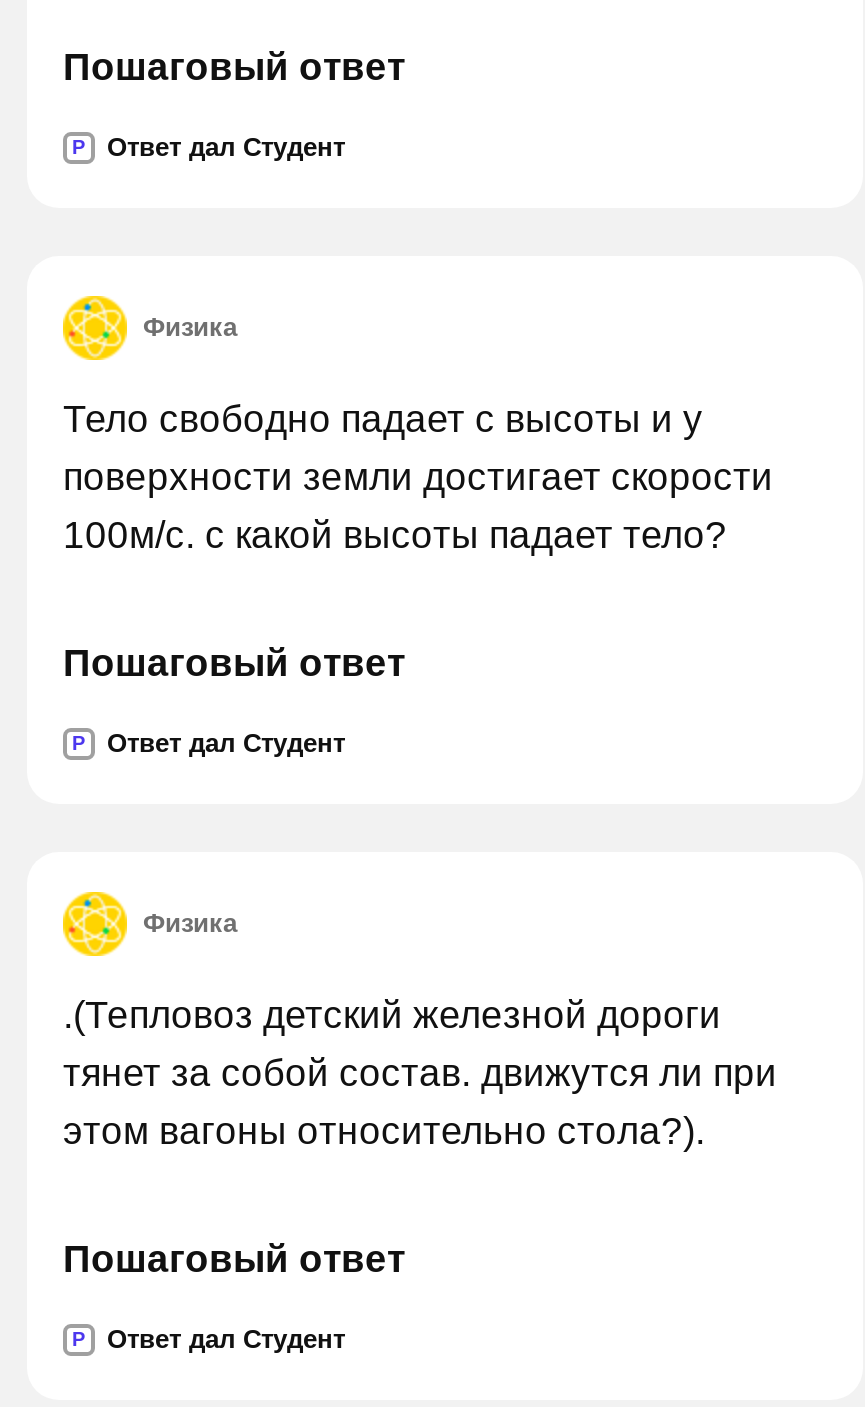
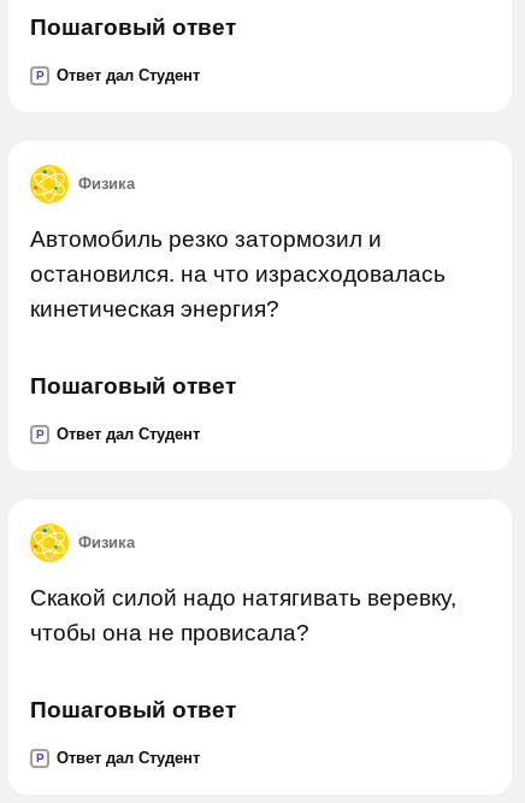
[63,398,773,556] Тело свободно падает с высоты и у | поверхности земли достигает скорости | 100м/c. с какой высоты падает тело? -> [30,226,446,321] Автомобиль резко затормозил и | остановился. на что израсходовалась | кинетическая энергия?
[63,994,777,1152] .(Тепловоз детский железной дороги | тянет за собой состав. движутся ли при | этом вагоны относительно стола?). -> [30,585,456,645] Скакой силой надо натягивать веревку, | чтобы она не провисала?

